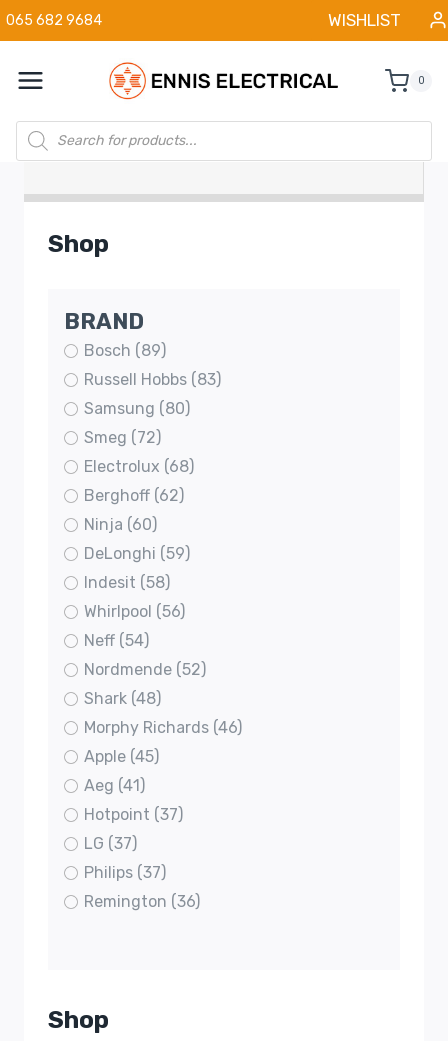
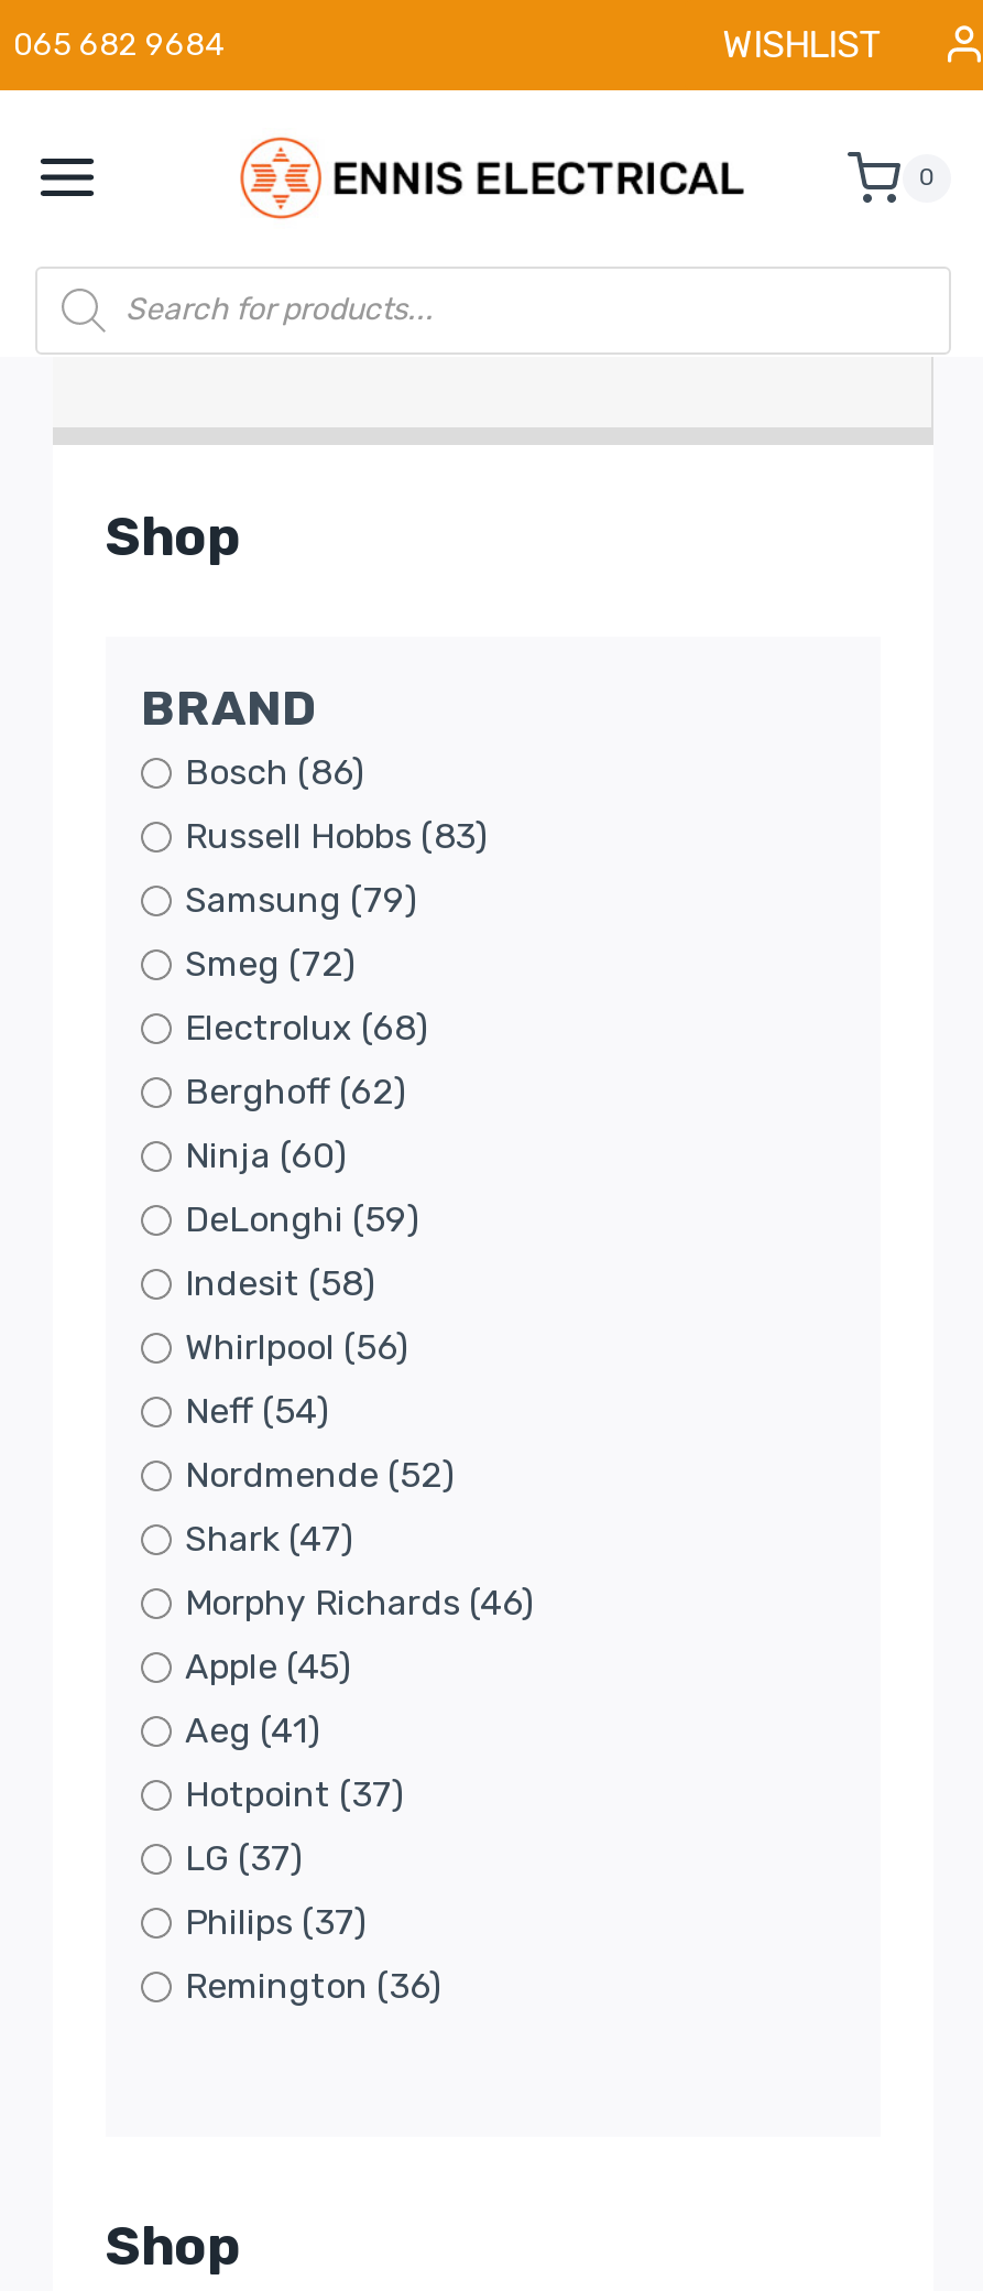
[84,341,166,360] Bosch (89) -> [185,750,363,792] Bosch (86)
[84,399,190,418] Samsung (80) -> [185,878,416,920] Samsung (79)
[84,689,161,708] Shark (48) -> [185,1517,352,1559] Shark (47)

